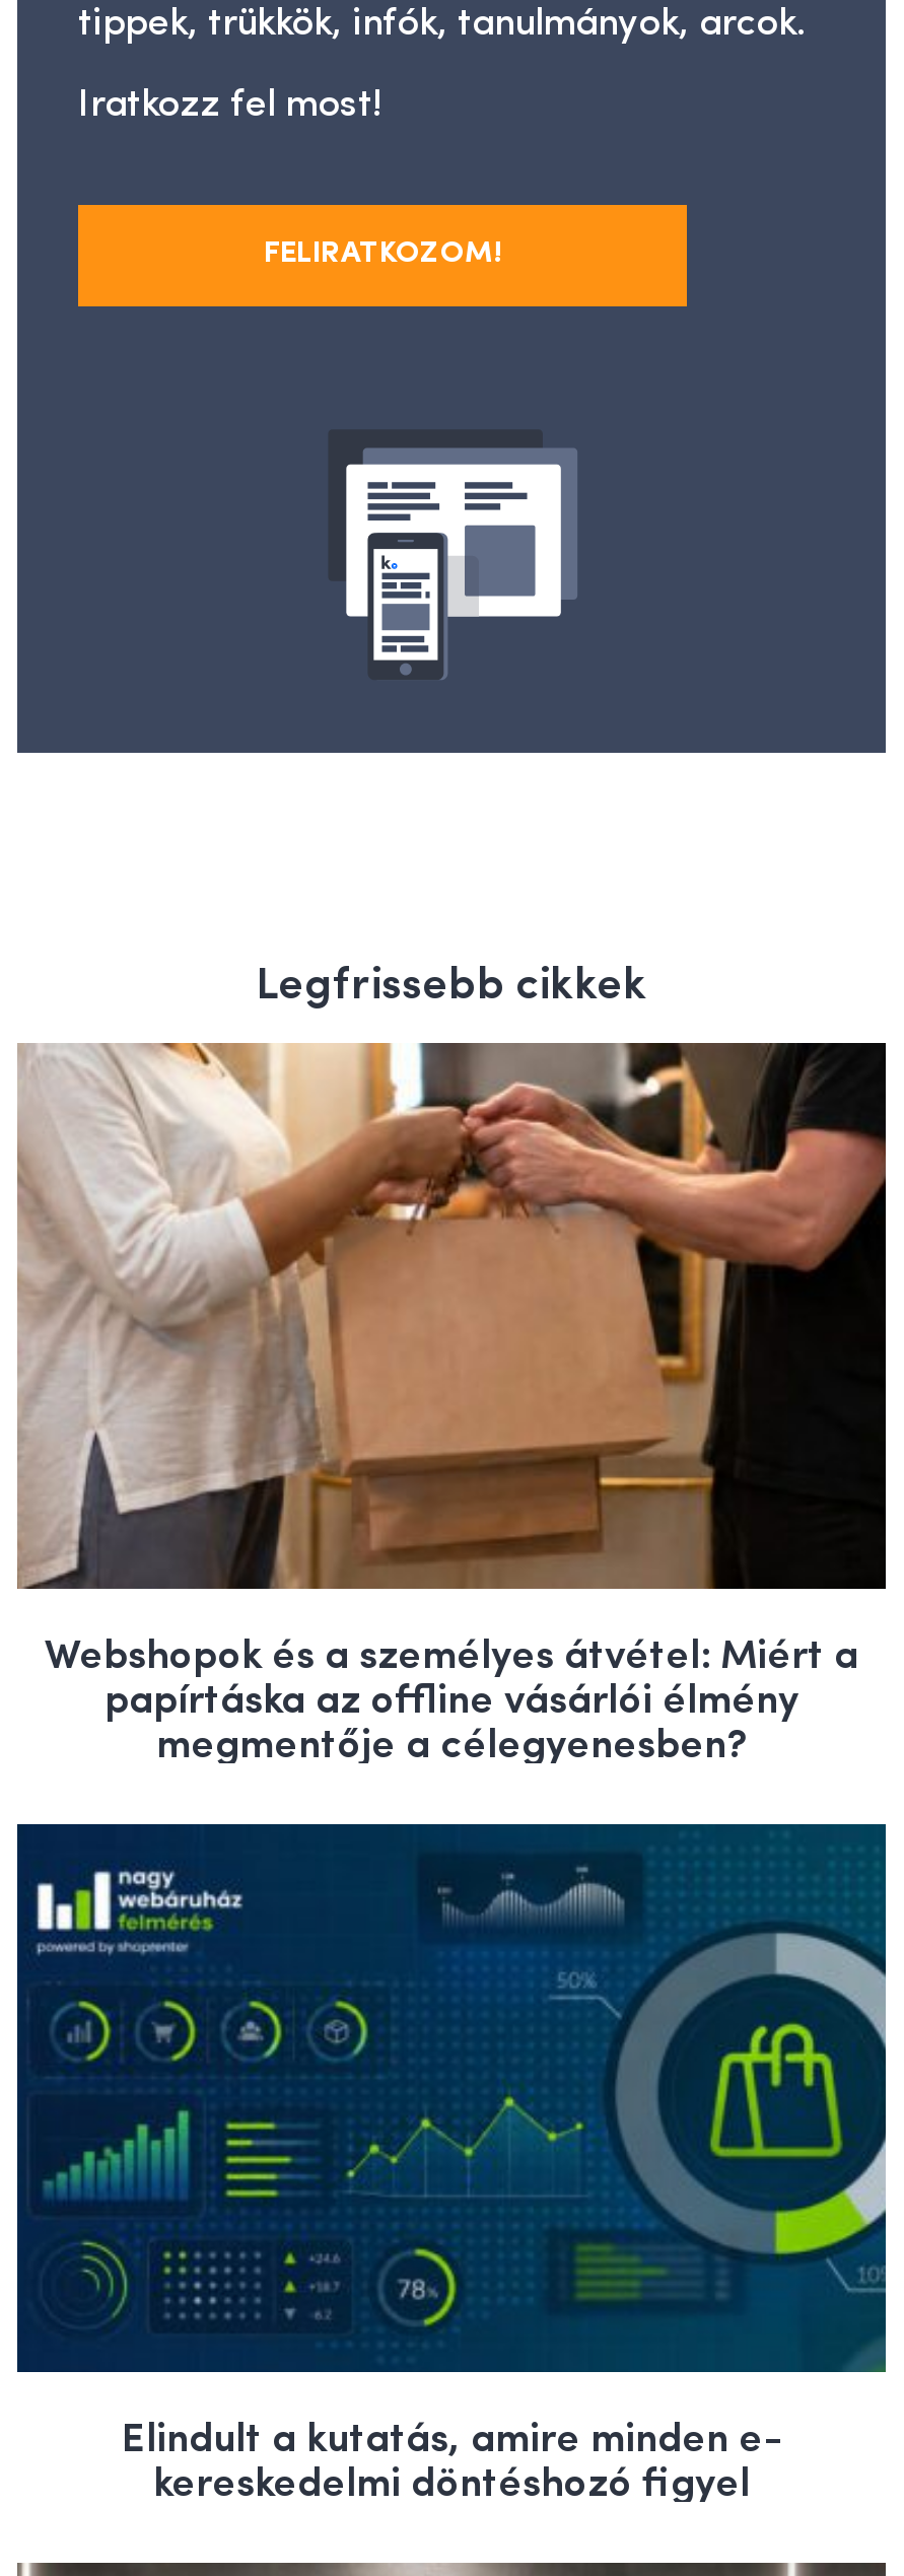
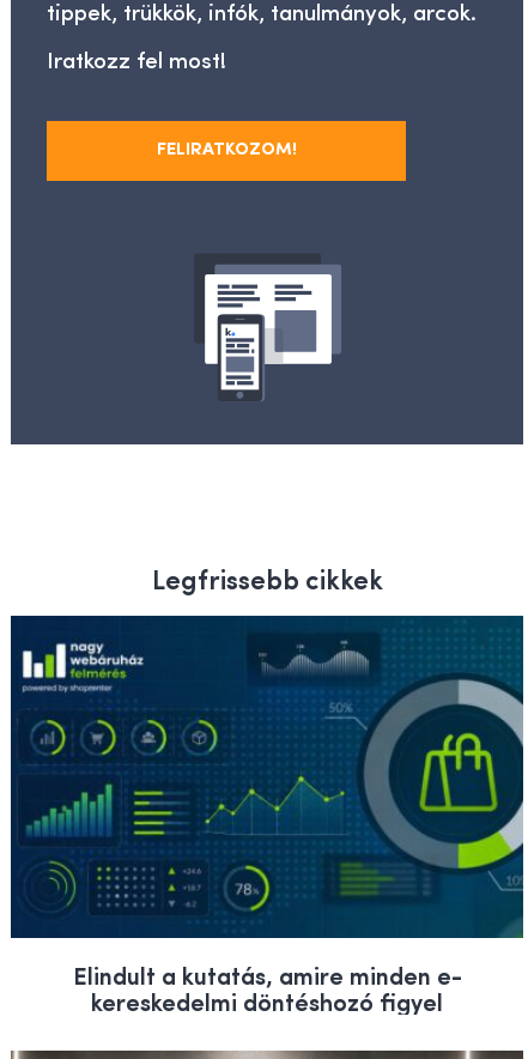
[15,1041,886,1768] [image] | Webshopok és a személyes átvétel: Miért a | papírtáska az offline vásárlói élmény | megmentője a célegyenesben? -> none

